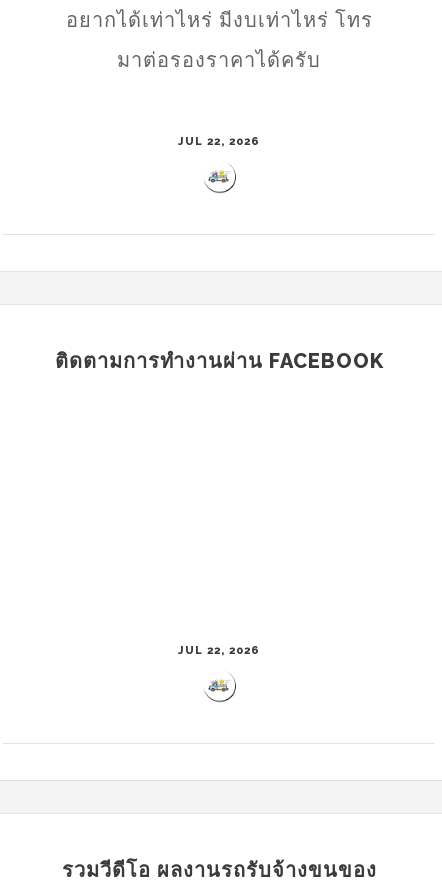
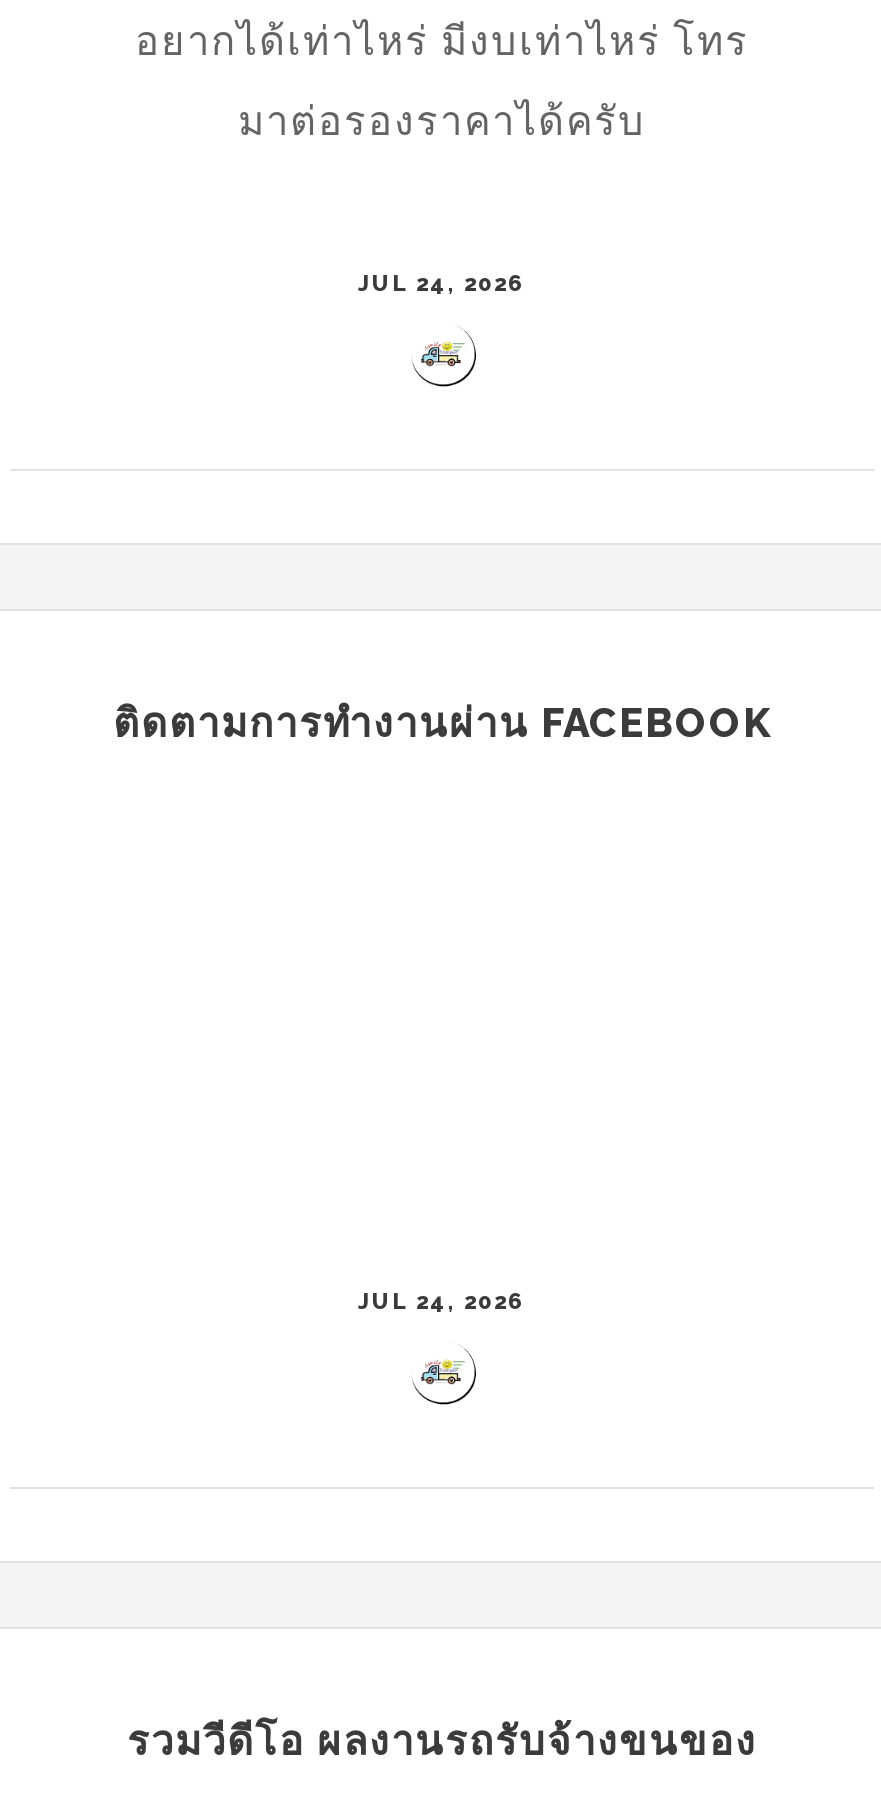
[178,134,260,148] JUL 22, 2026 -> [358,270,526,298] JUL 24, 2026
[178,643,260,657] JUL 22, 2026 -> [358,1288,526,1316] JUL 24, 2026

